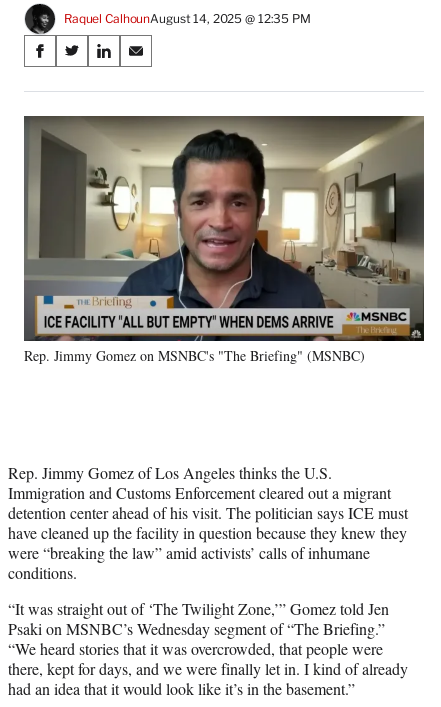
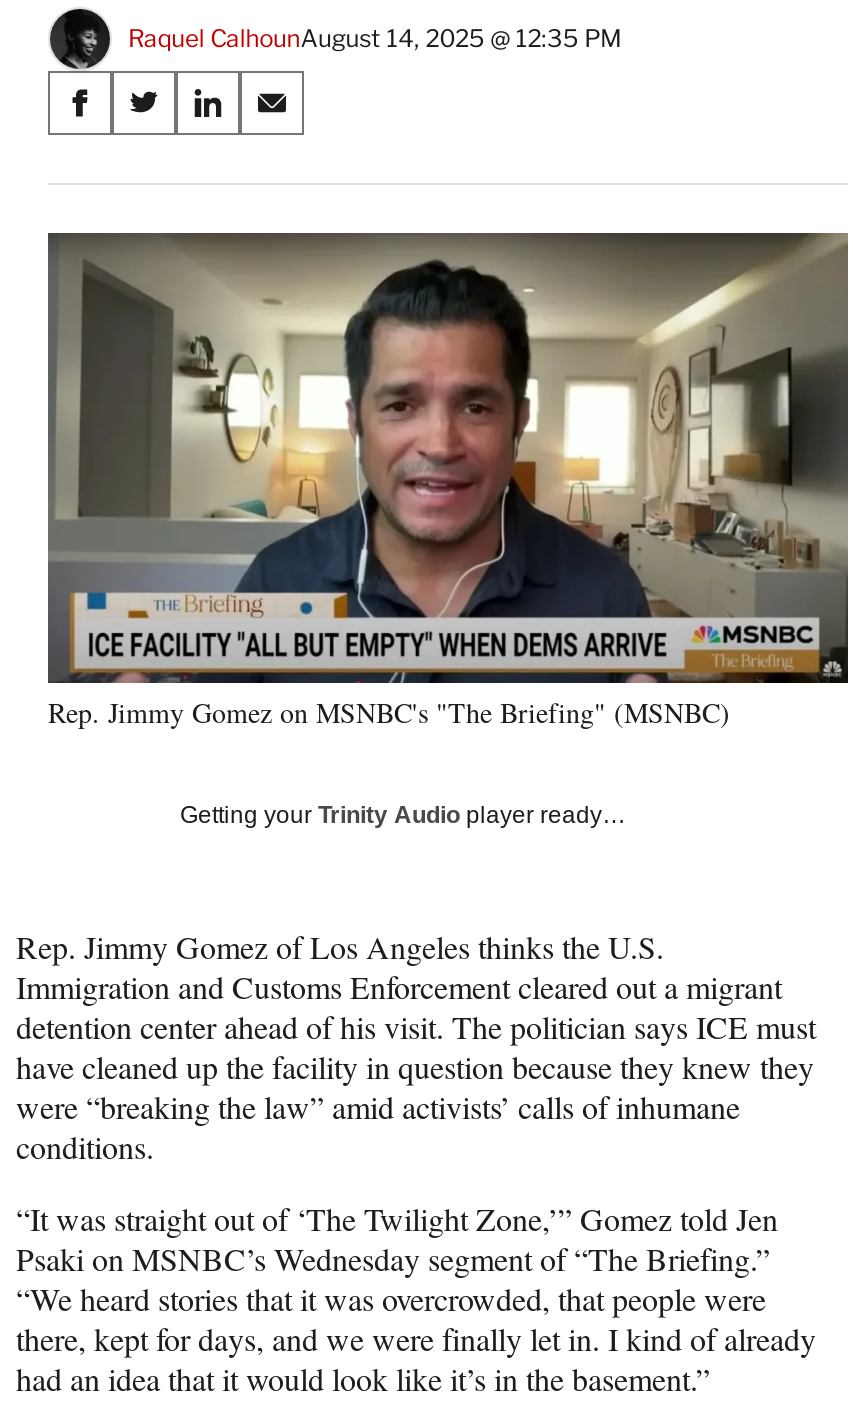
none -> [180,800,626,828] Getting your Trinity Audio player ready…

